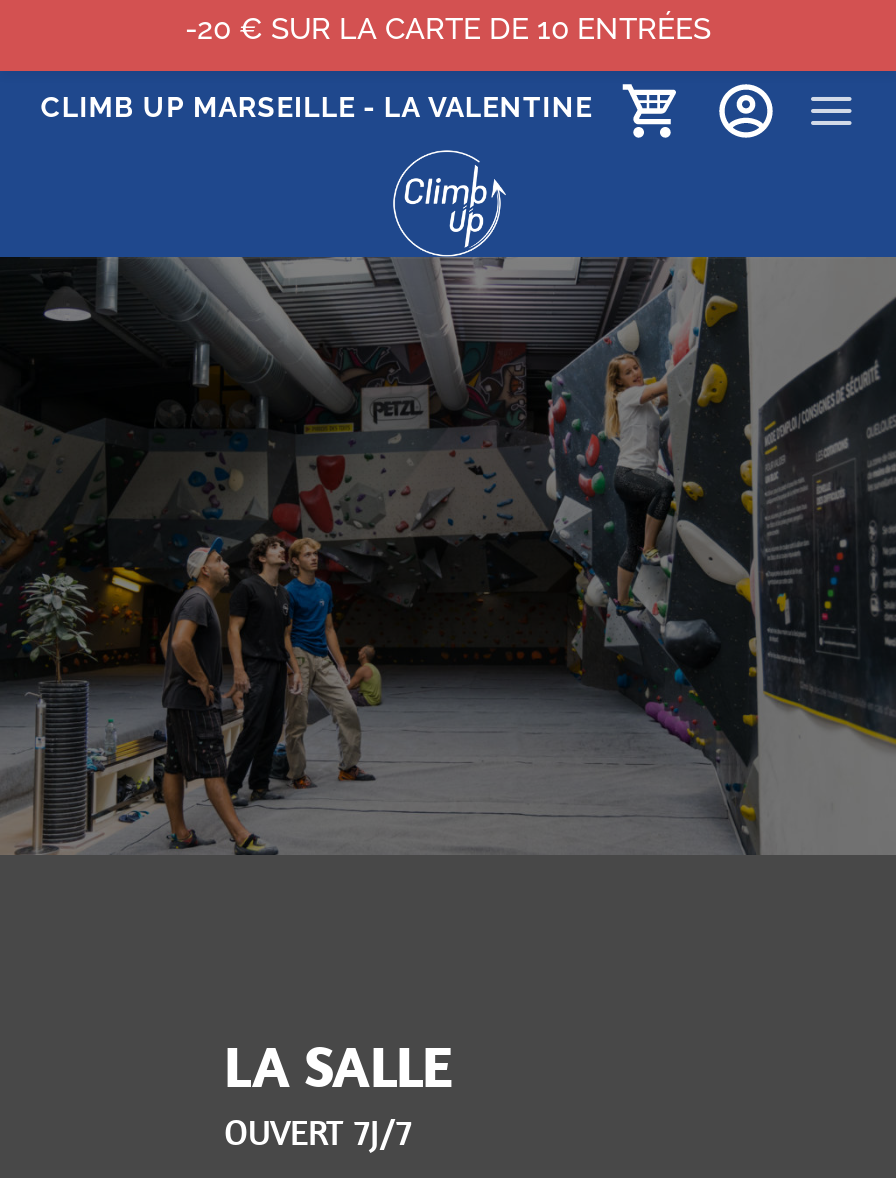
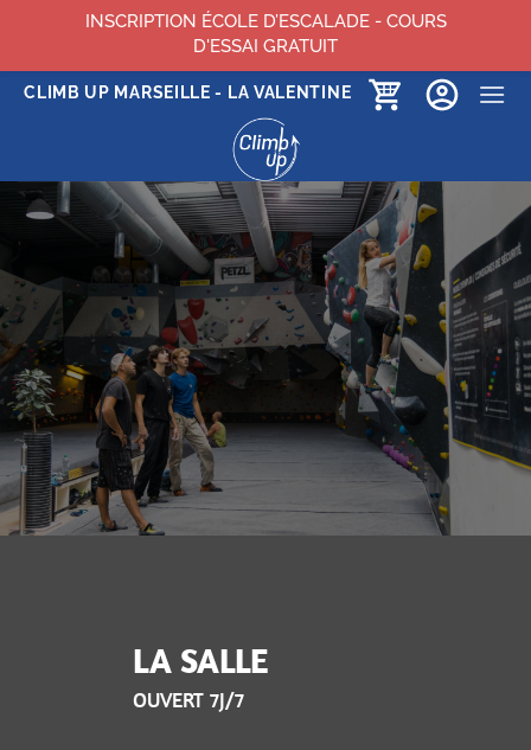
[185,11,711,47] -20 € SUR LA CARTE DE 10 ENTRÉES -> [85,11,446,57] INSCRIPTION ÉCOLE D’ESCALADE - COURS | D'ESSAI GRATUIT

